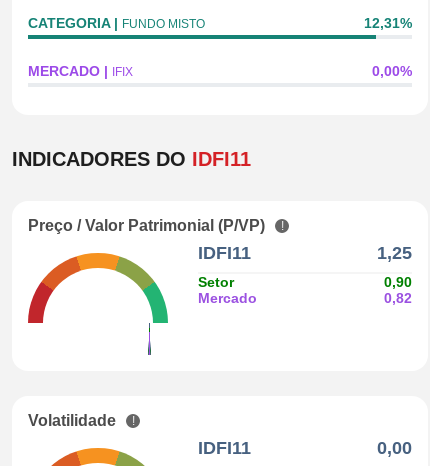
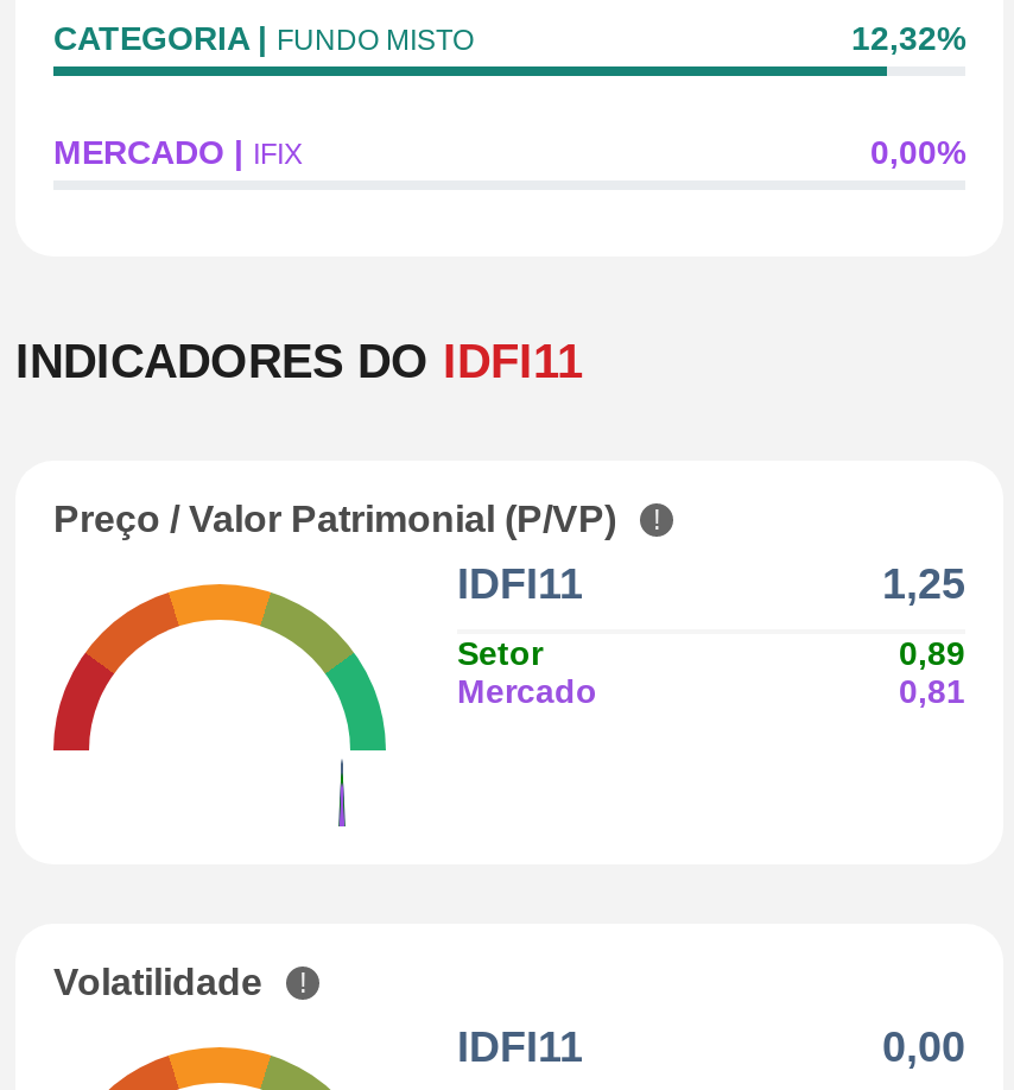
[364,15,412,31] 12,31% -> [851,19,965,57] 12,32%
[384,274,412,290] 0,90 -> [899,634,965,672] 0,89
[384,290,412,306] 0,82 -> [899,672,965,710] 0,81

